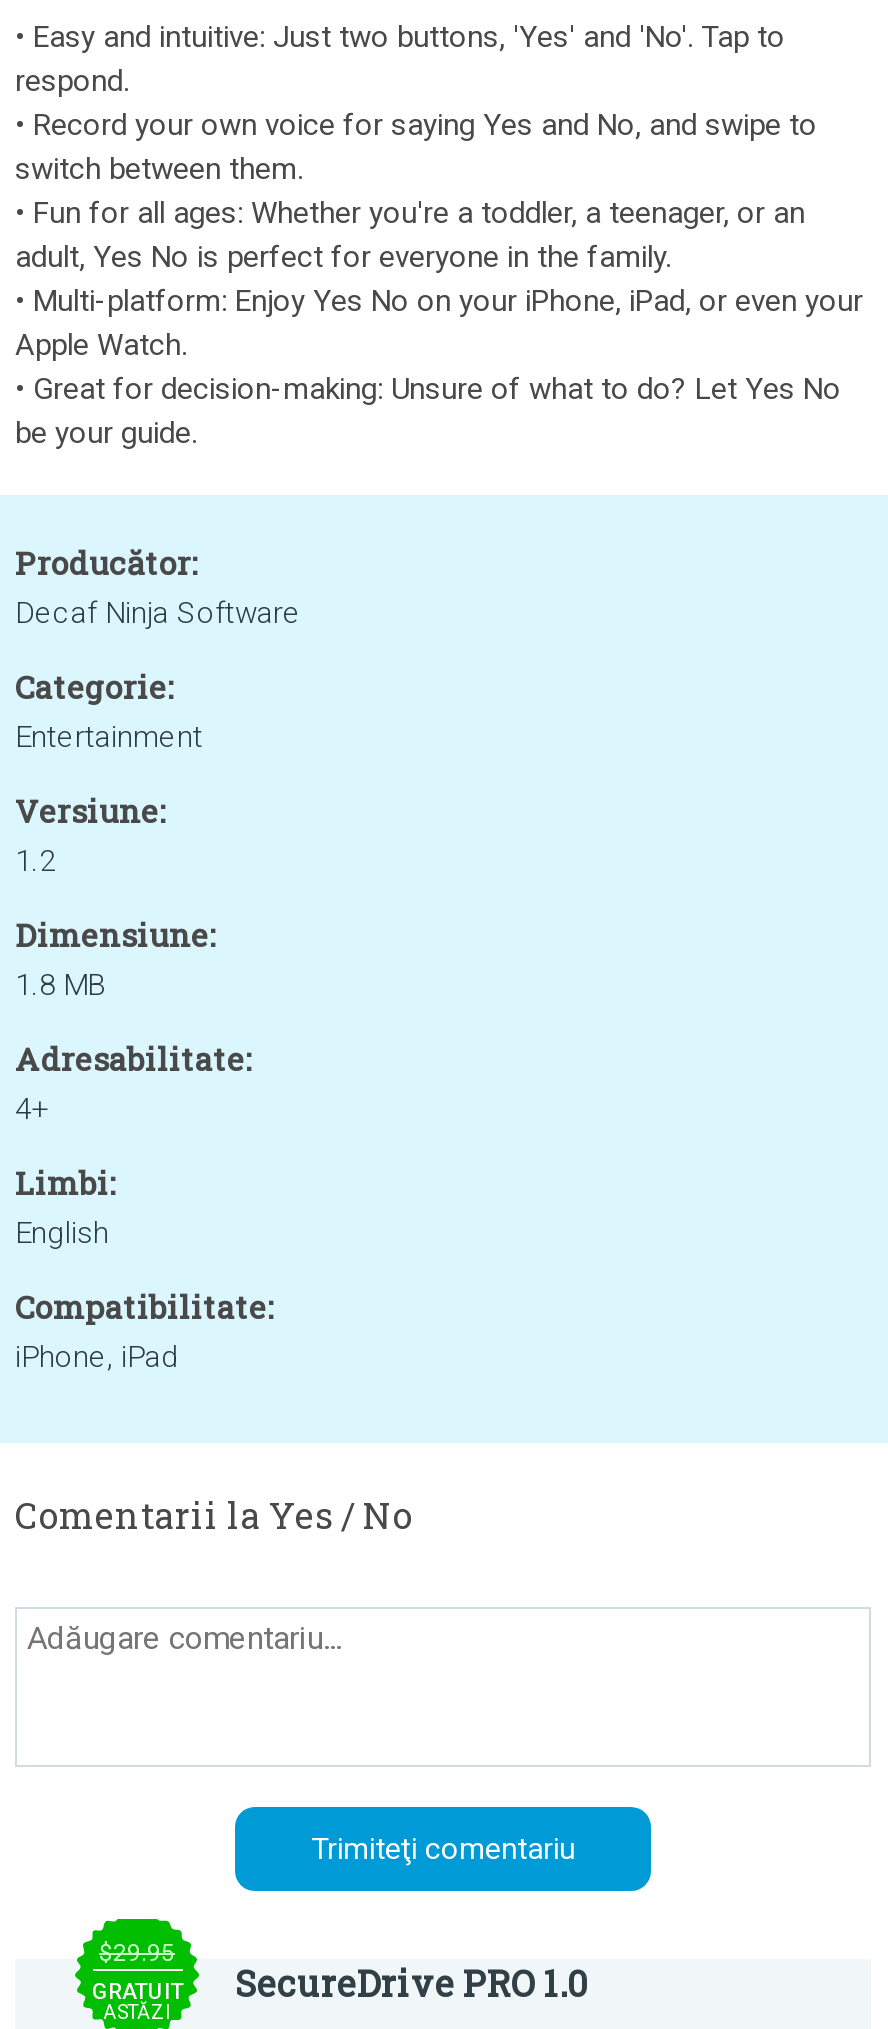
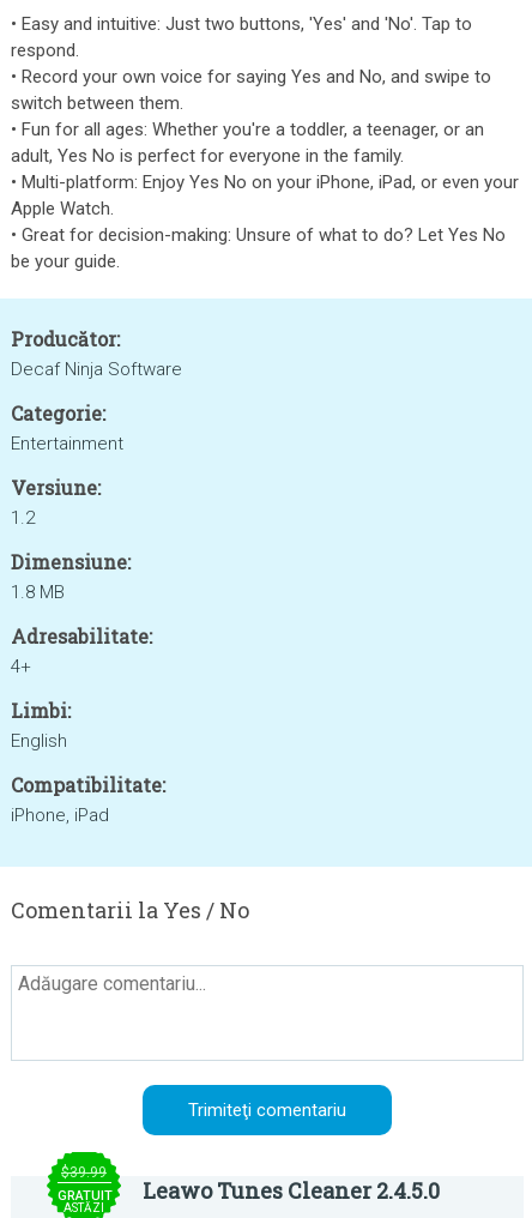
[99,1939,175,1967] $29.95 -> [61,1164,107,1181] $39.99
[235,1959,587,2007] SecureDrive PRO 1.0 -> [143,1176,440,1205] Leawo Tunes Cleaner 2.4.5.0

